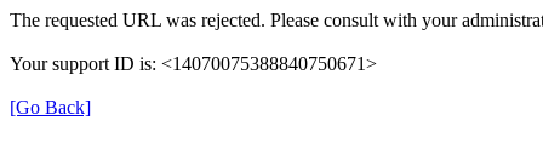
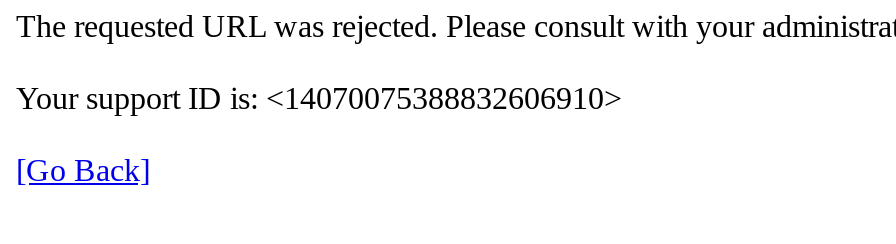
[10,53,377,74] Your support ID is: <14070075388840750671> -> [16,81,622,115] Your support ID is: <14070075388832606910>

